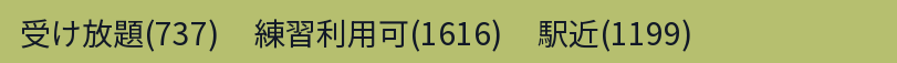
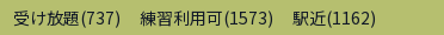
[254,9,502,53] 練習利用可(1616) -> [140,5,273,29] 練習利用可(1573)
[538,9,692,53] 駅近(1199) -> [292,5,376,29] 駅近(1162)

